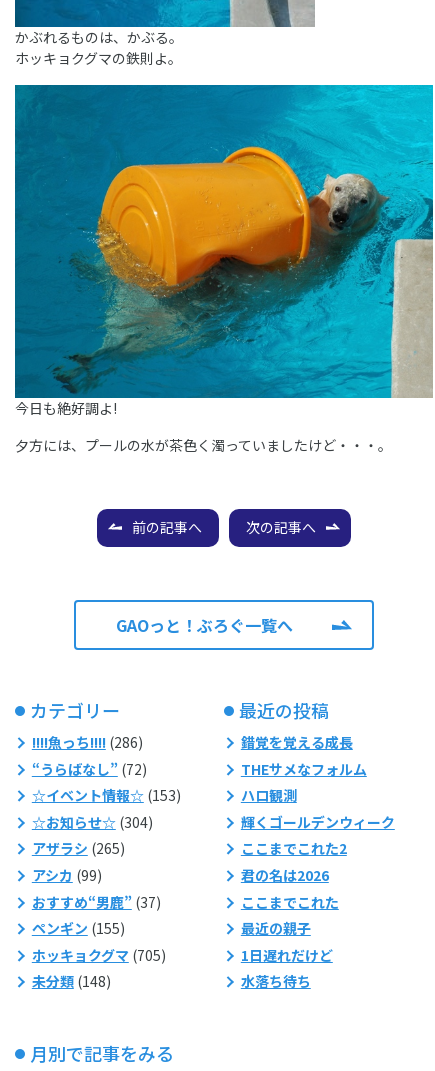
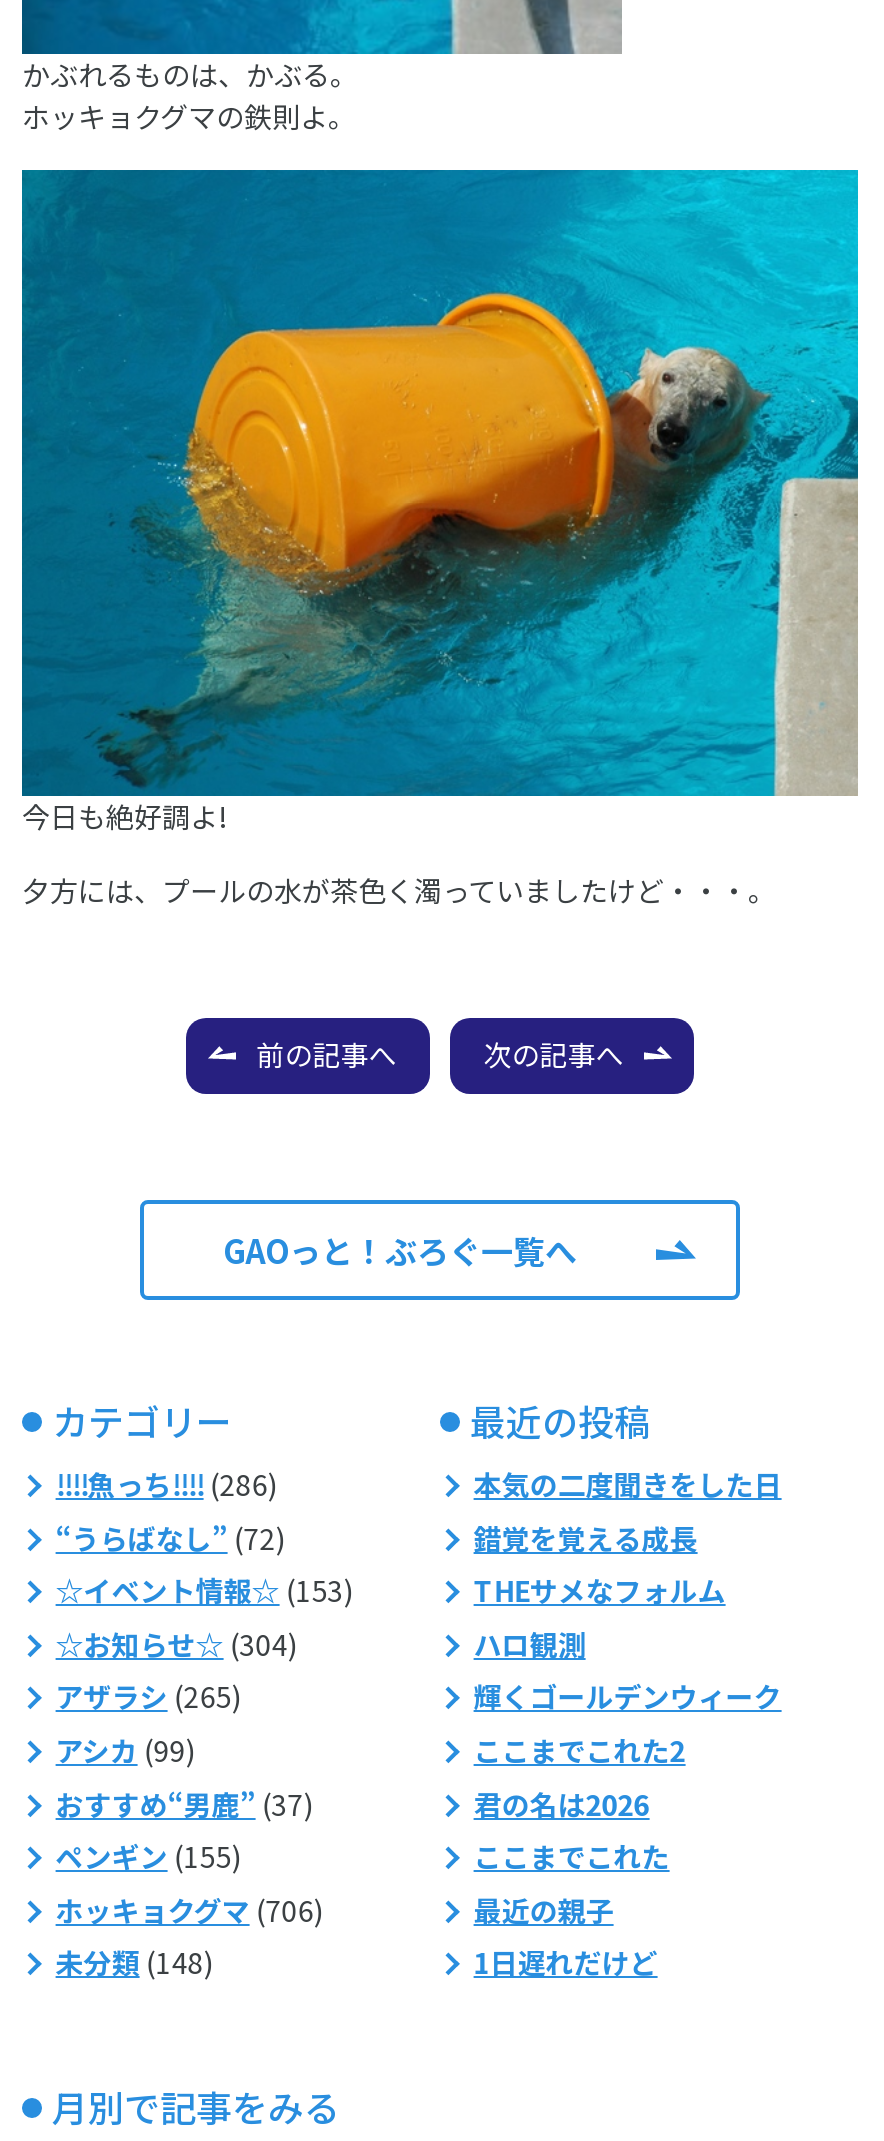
moved [241,732,395,965] -> [474,1517,782,1983]: 錯覚を覚える成長 | THEサメなフォルム | ハロ観測 | ... | 最近の親子 | 1日遅れだけど
none -> [474,1464,782,1504] 本気の二度聞きをした日
[32,945,166,965] ホッキョクグマ(705) -> [56,1889,324,1929] ホッキョクグマ(706)
[241,971,311,991] 水落ち待ち -> none

